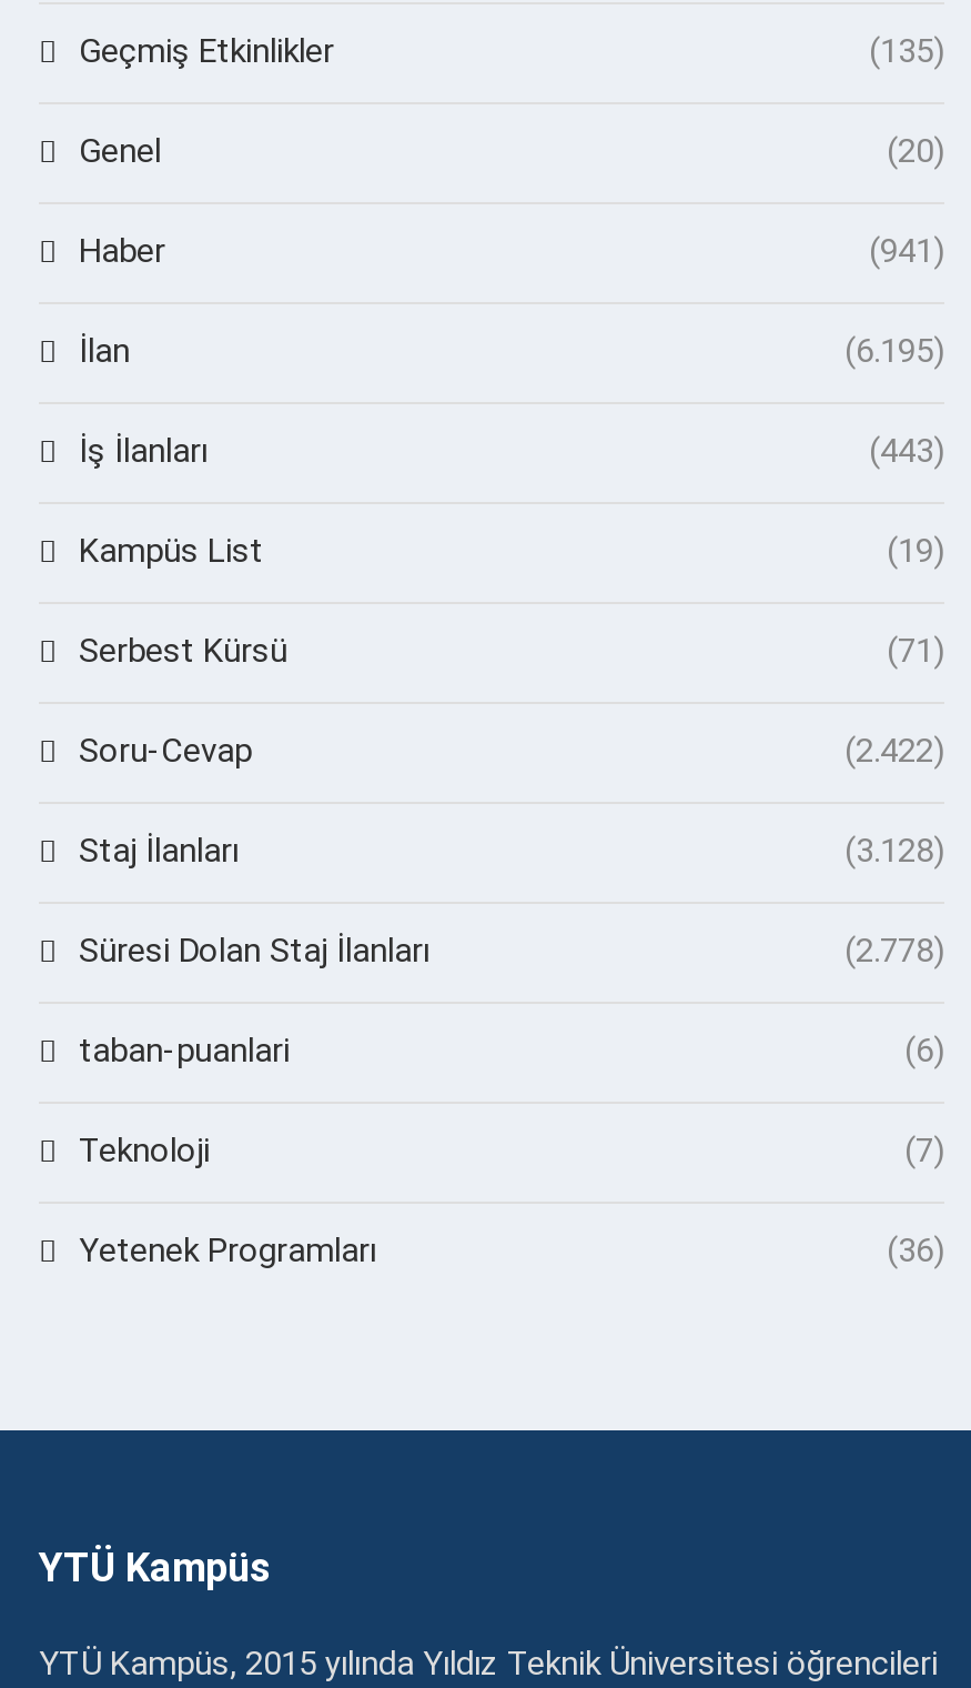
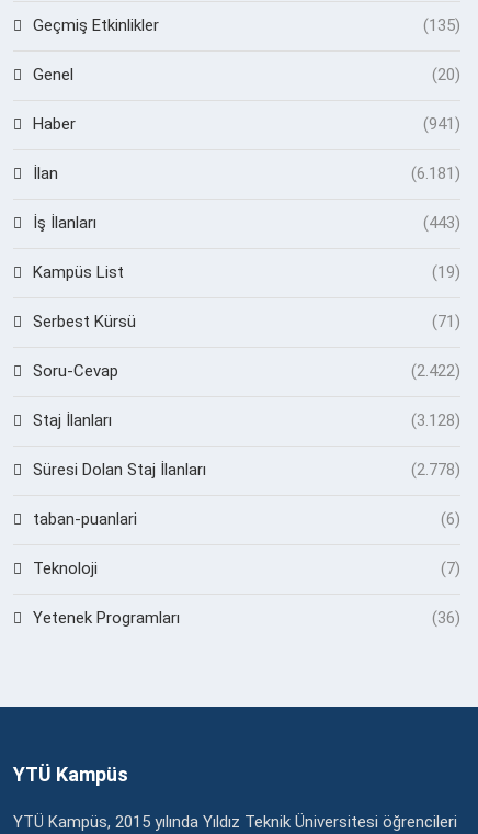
[844,330,944,370] (6.195) -> [411,163,460,183] (6.181)

